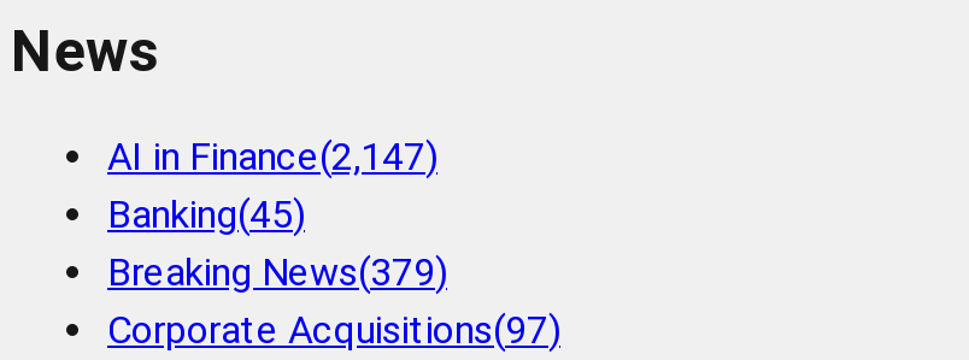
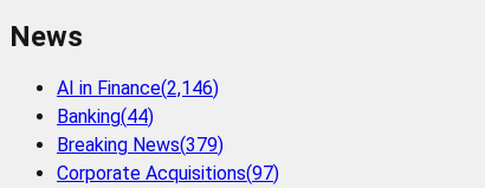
[107,133,437,179] AI in Finance(2,147) -> [57,77,219,99] AI in Finance(2,146)
[107,191,305,237] Banking(45) -> [57,105,154,127] Banking(44)

